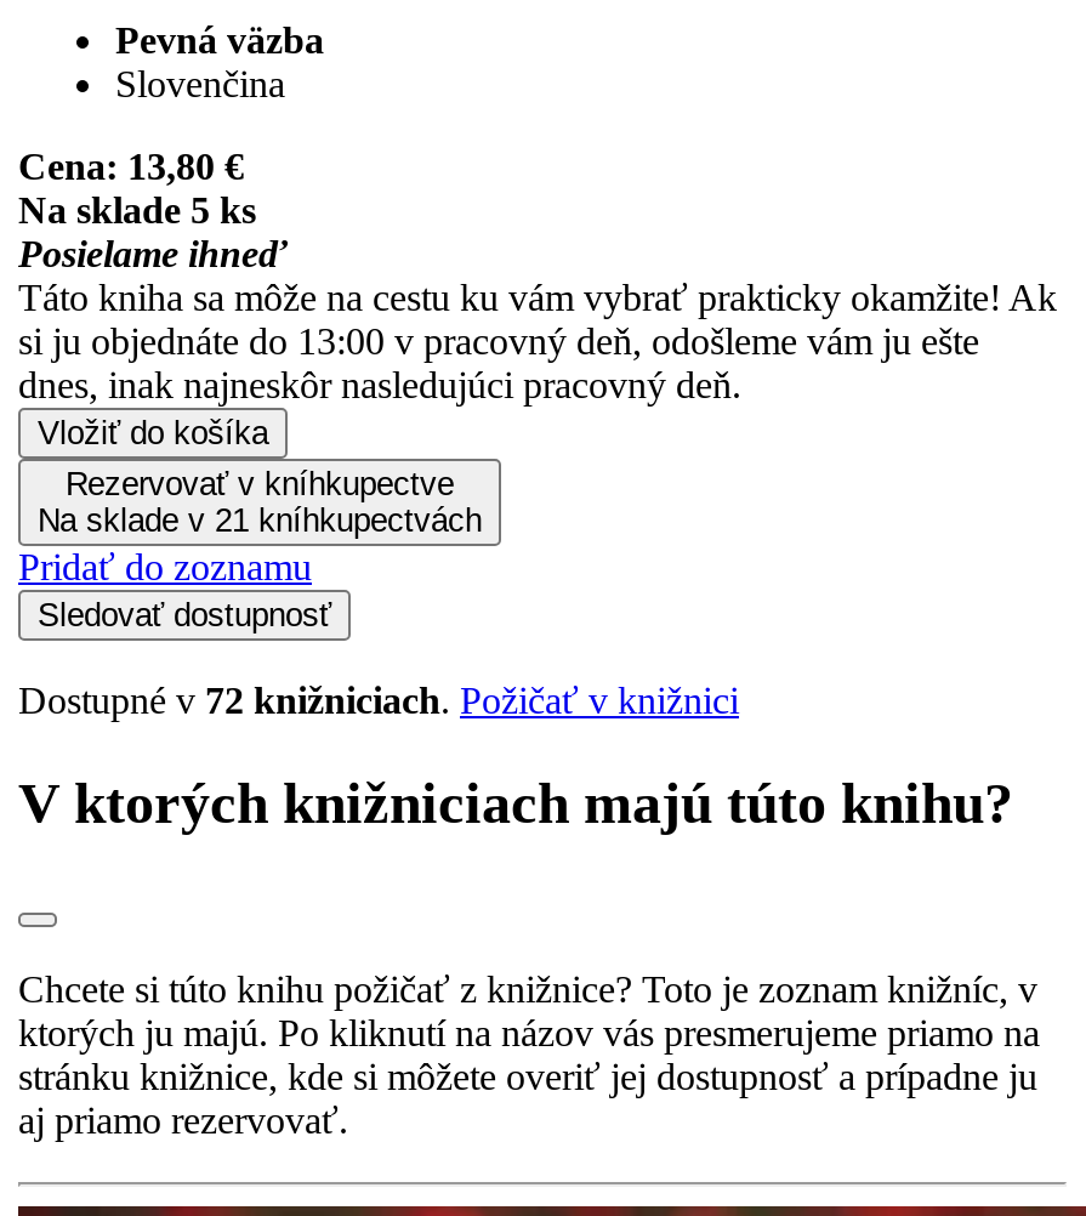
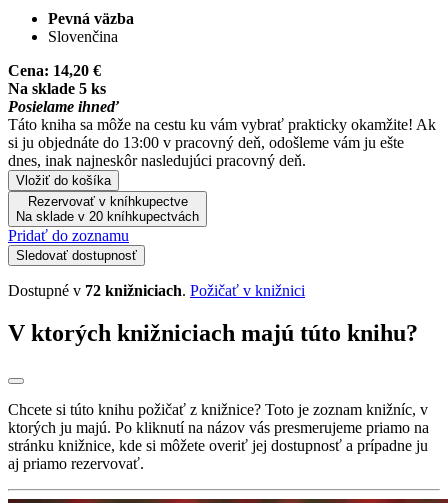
[18,145,244,186] Cena: 13,80 € -> [8,62,101,79] Cena: 14,20 €
[38,502,482,538] Na sklade v 21 kníhkupectvách -> [16,209,199,224] Na sklade v 20 kníhkupectvách

